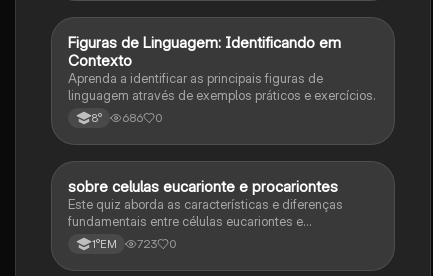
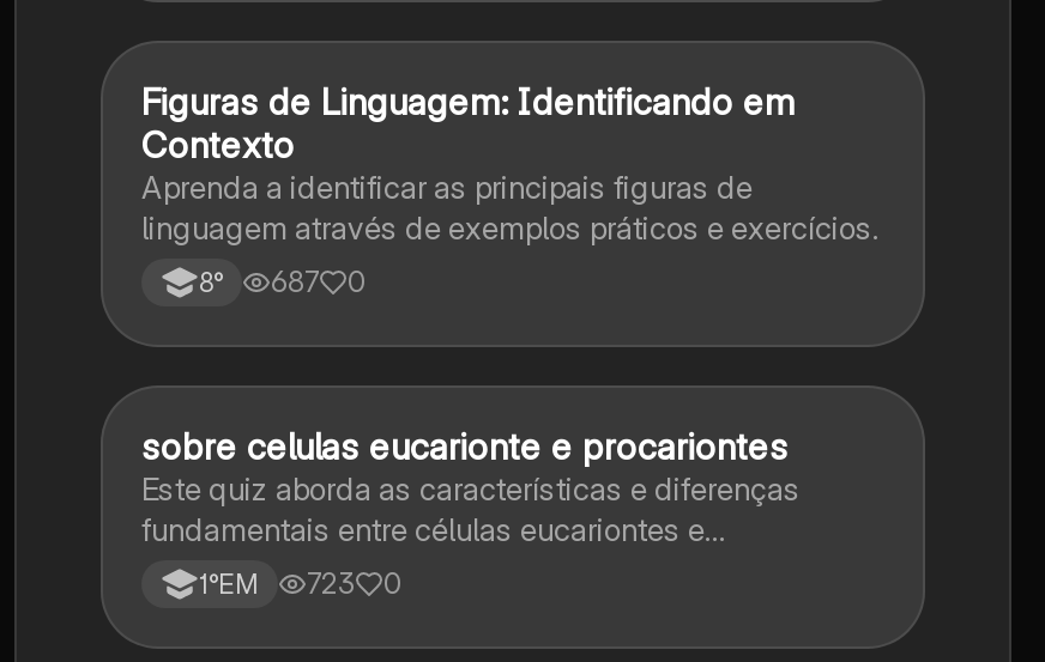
[122,110,143,125] 686 -> [271,263,319,299] 687

